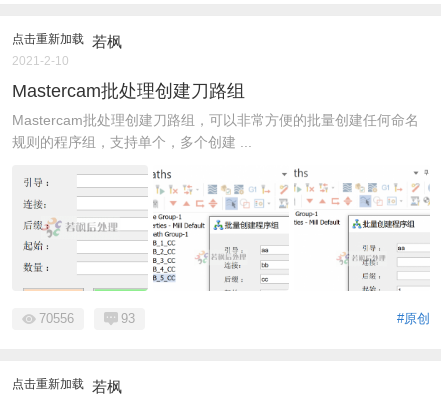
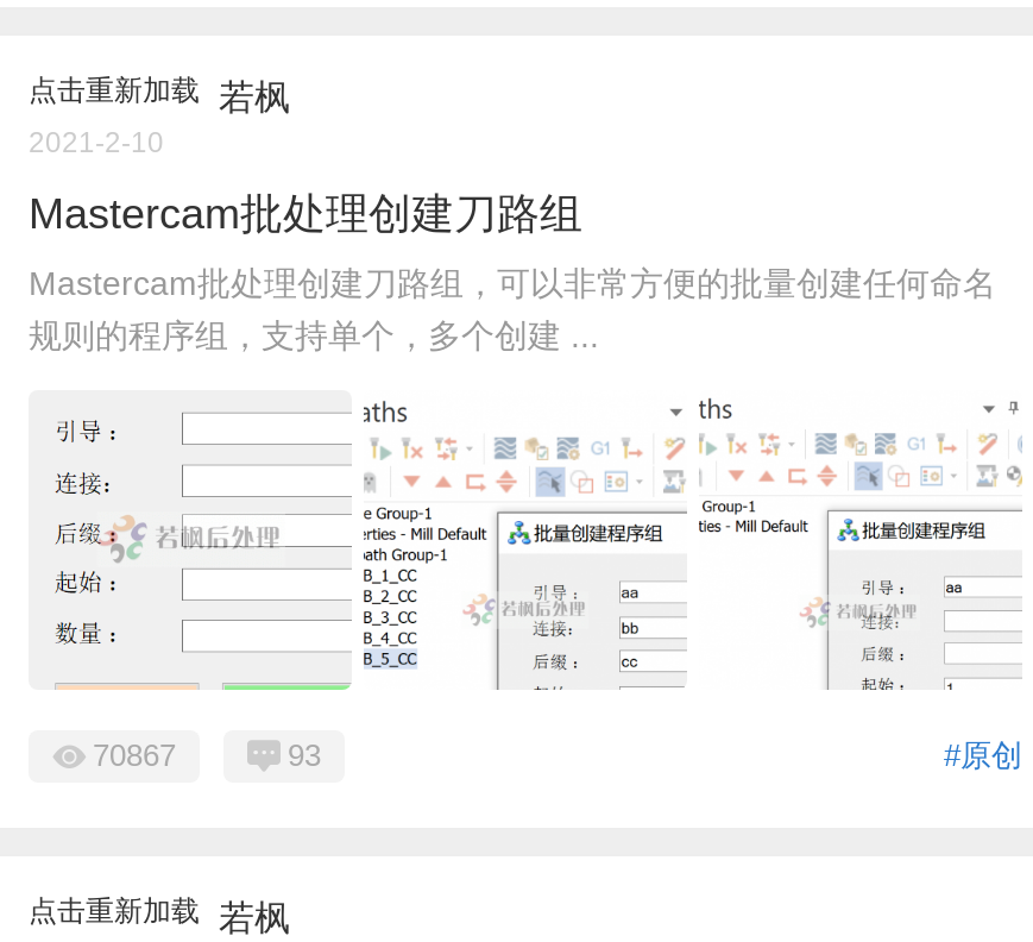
[39,311,74,326] 70556 -> [93,736,176,772] 70867

